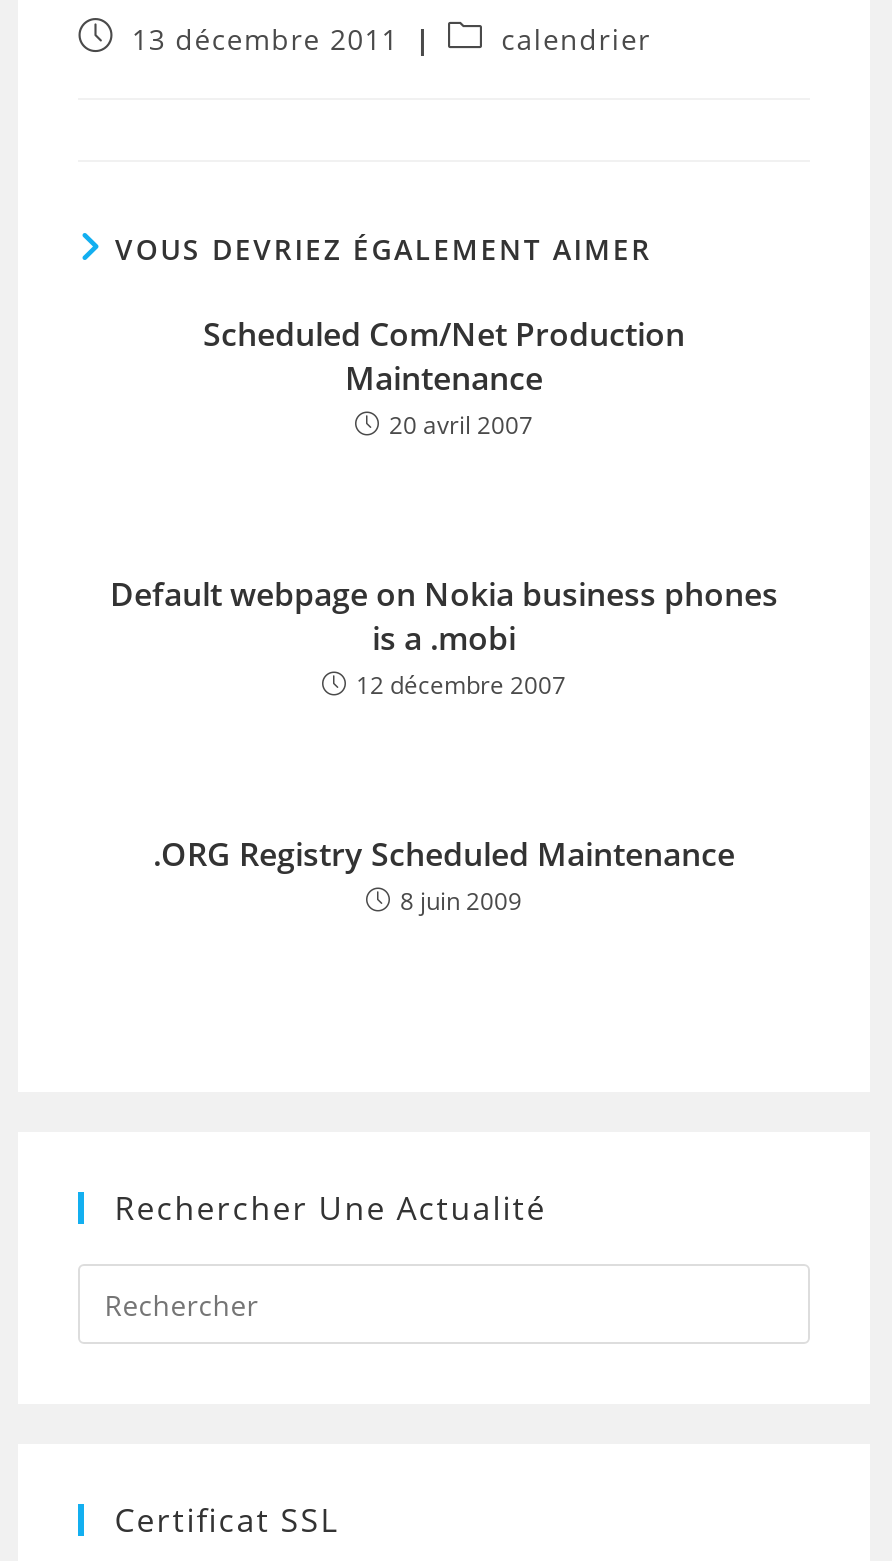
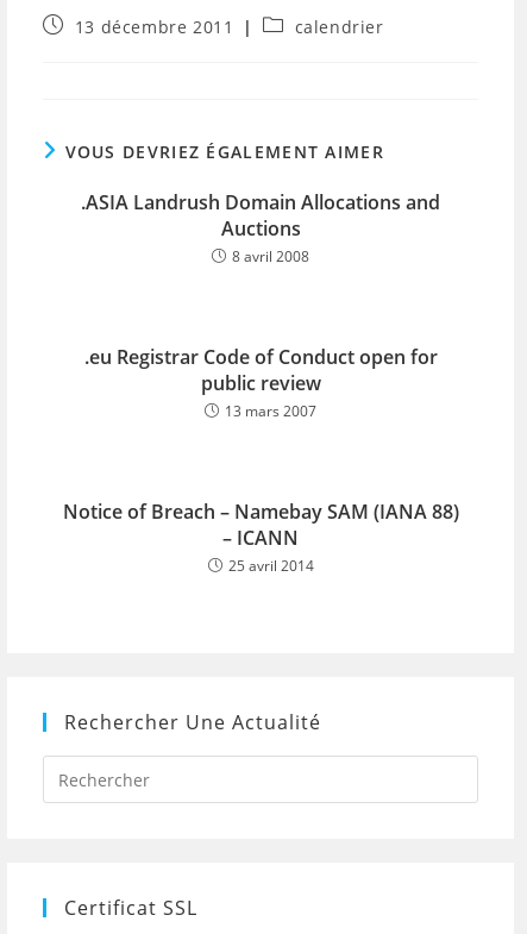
[203,312,685,442] Scheduled Com/Net Production | Maintenance | 20 avril 2007 -> [81,189,440,267] .ASIA Landrush Domain Allocations and | Auctions | 8 avril 2008
[110,572,778,702] Default webpage on Nokia business phones | is a .mobi | 12 décembre 2007 -> [84,344,437,421] .eu Registrar Code of Conduct open for | public review | 13 mars 2007
[153,832,735,918] .ORG Registry Scheduled Maintenance | 8 juin 2009 -> [62,499,459,576] Notice of Breach – Namebay SAM (IANA 88) | – ICANN | 25 avril 2014

